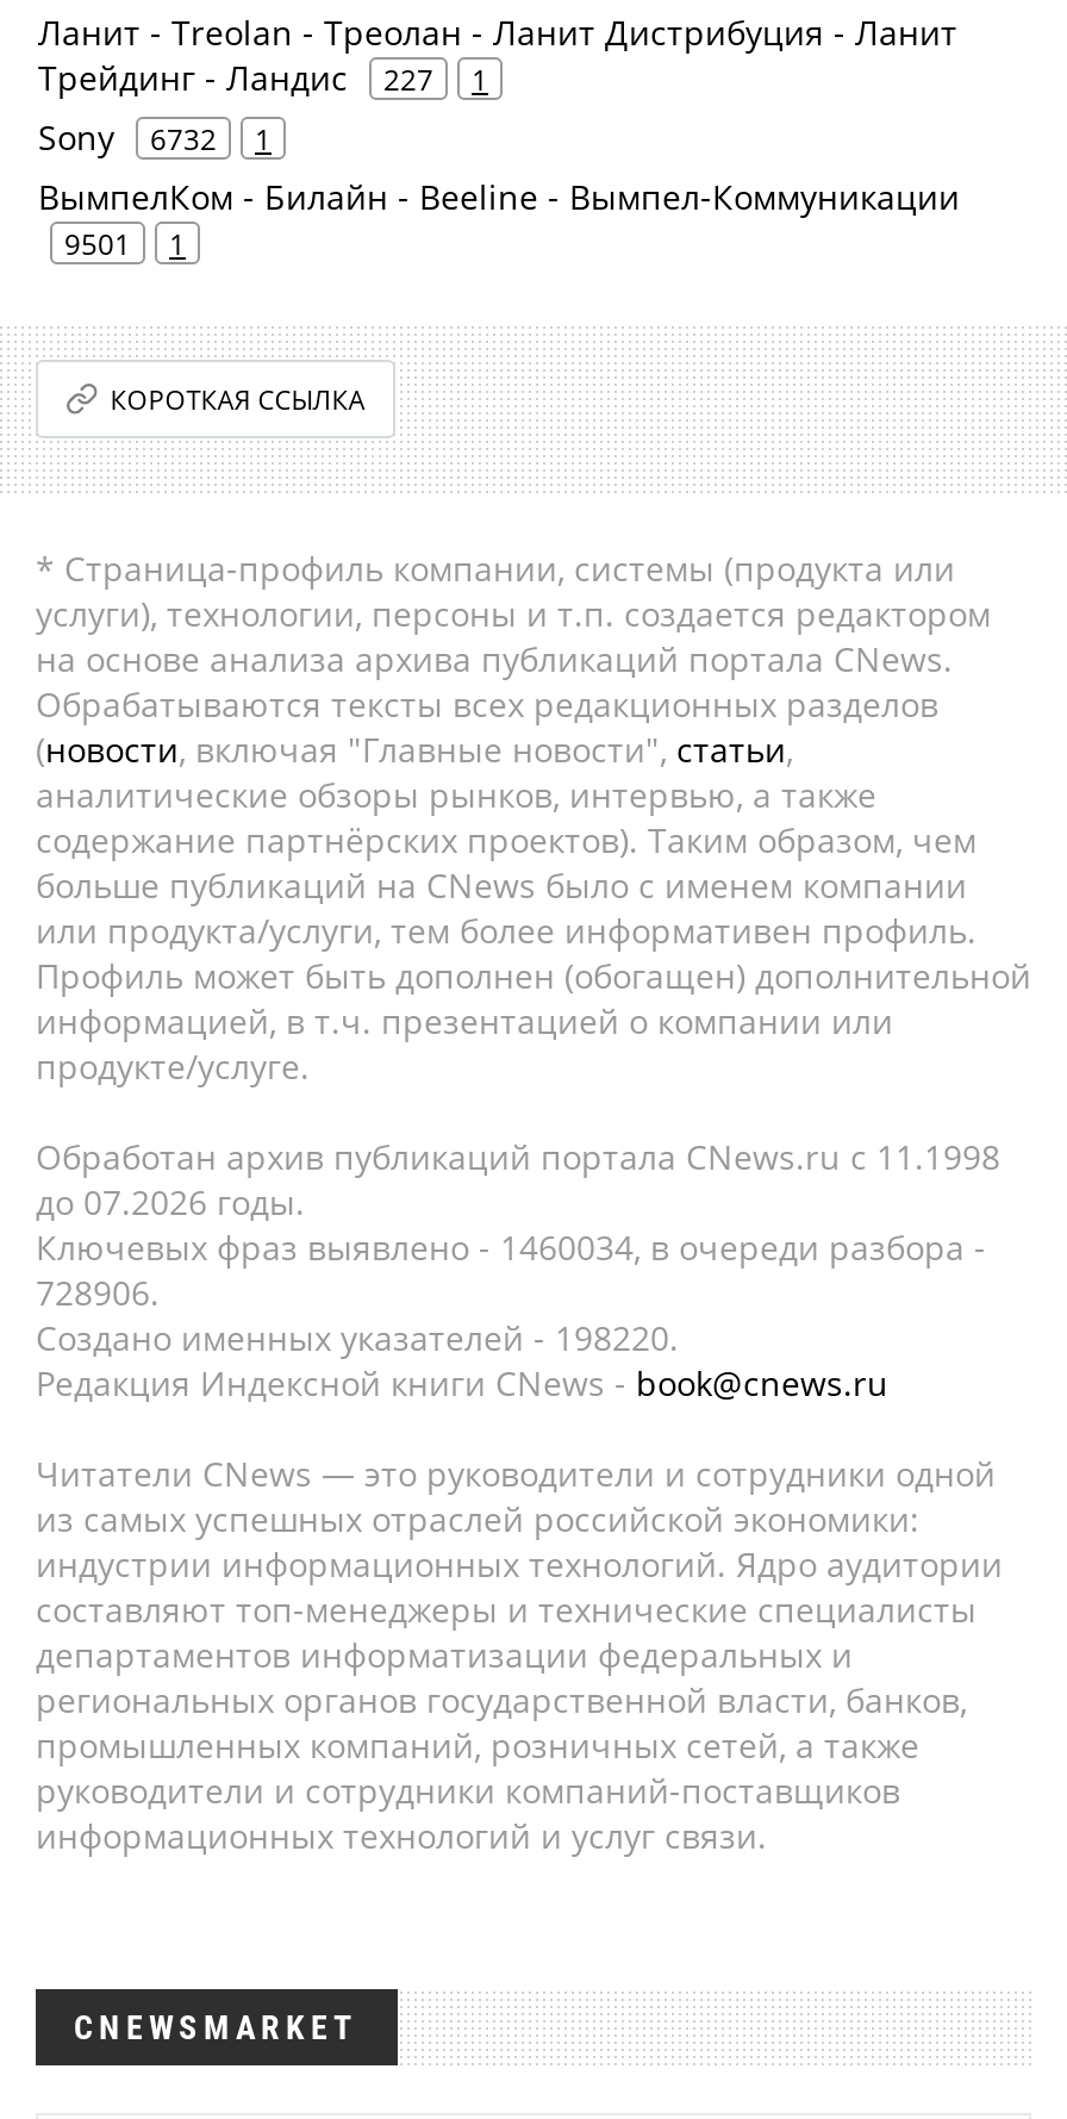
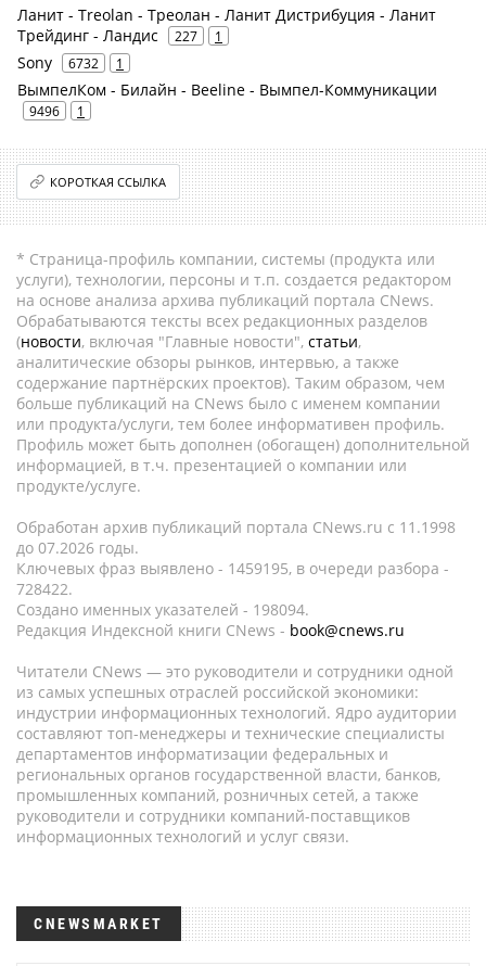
[64,224,186,262] 9501 1 -> [29,102,85,119] 9496 1
[36,1224,986,1270] Ключевых фраз выявлено - 1460034, в очереди разбора - -> [16,558,449,579] Ключевых фраз выявлено - 1459195, в очереди разбора -
[36,1270,160,1315] 728906. -> [16,579,73,599] 728422.
[36,1315,679,1360] Создано именных указателей - 198220. -> [16,599,309,620] Создано именных указателей - 198094.

